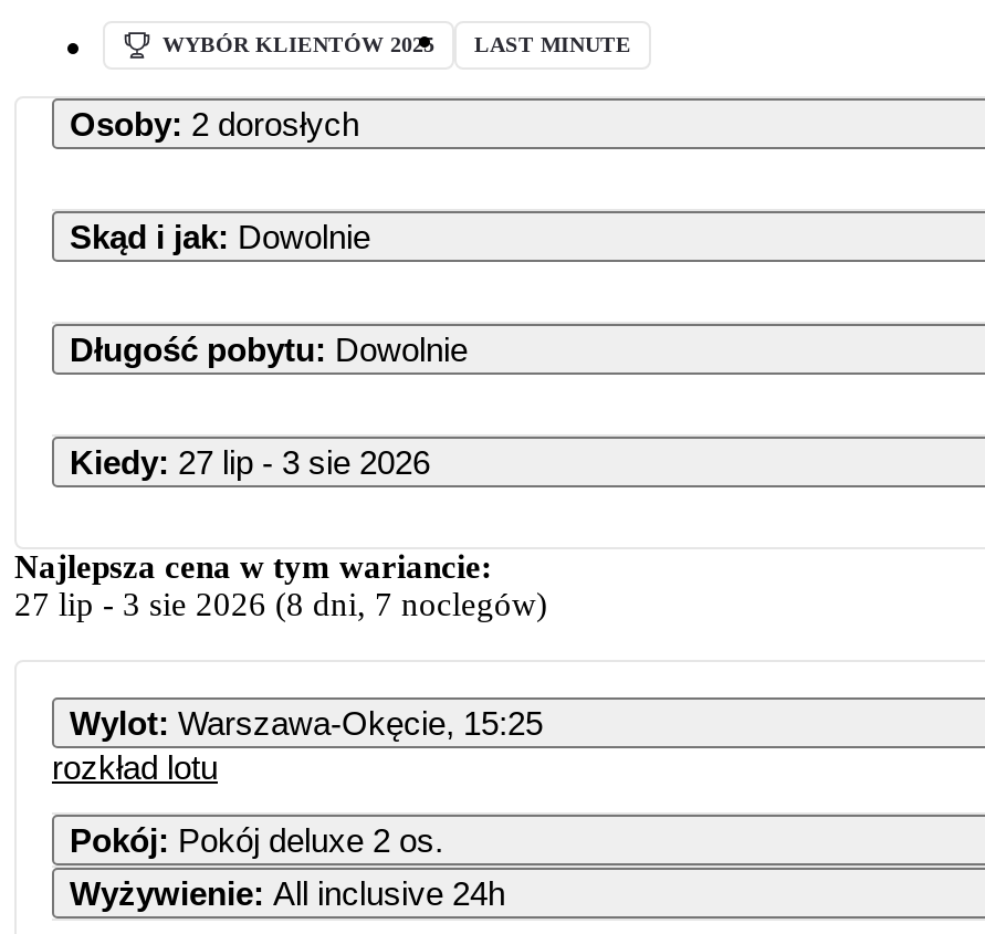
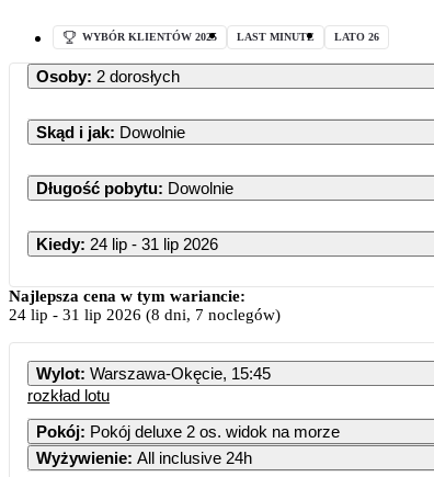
none -> [334,30,379,42] LATO 26
[70,442,430,480] Kiedy: 27 lip - 3 sie 2026 -> [36,234,218,253] Kiedy: 24 lip - 31 lip 2026
[14,586,547,621] 27 lip- 3 sie 2026 (8 dni, 7 noclegów) -> [9,305,281,323] 24 lip- 31 lip 2026 (8 dni, 7 noclegów)
[70,703,543,741] Wylot: Warszawa-Okęcie, 15:25 -> [36,364,271,382] Wylot: Warszawa-Okęcie, 15:45
[70,820,443,858] Pokój: Pokój deluxe 2 os. -> [36,422,340,440] Pokój: Pokój deluxe 2 os. widok na morze

